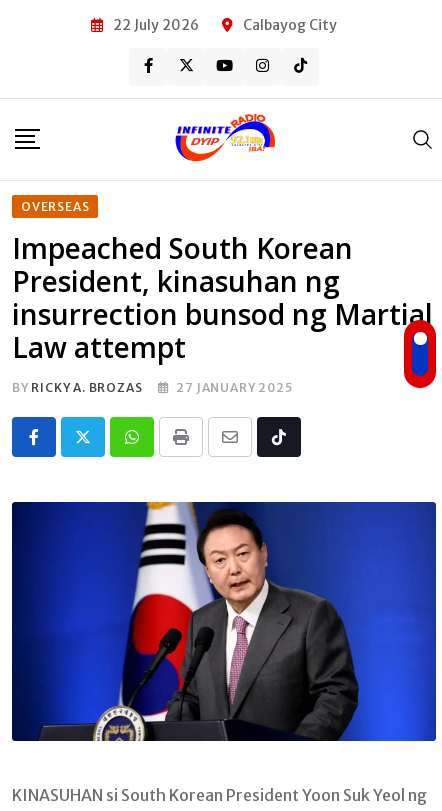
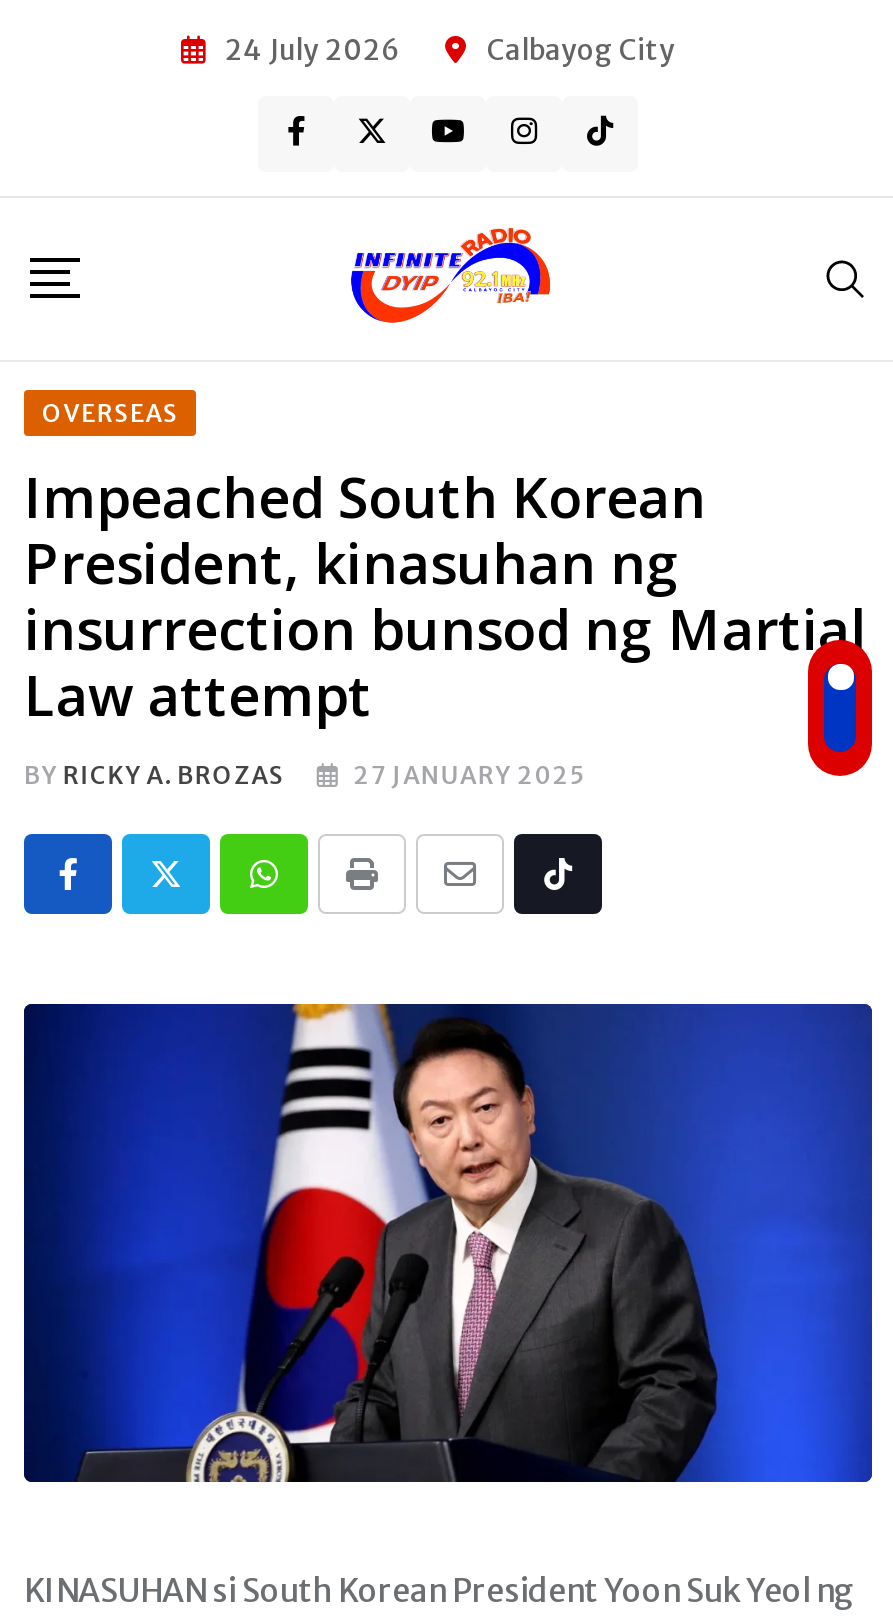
[113,15,199,33] 22 July 2026 -> [225,31,399,67] 24 July 2026

